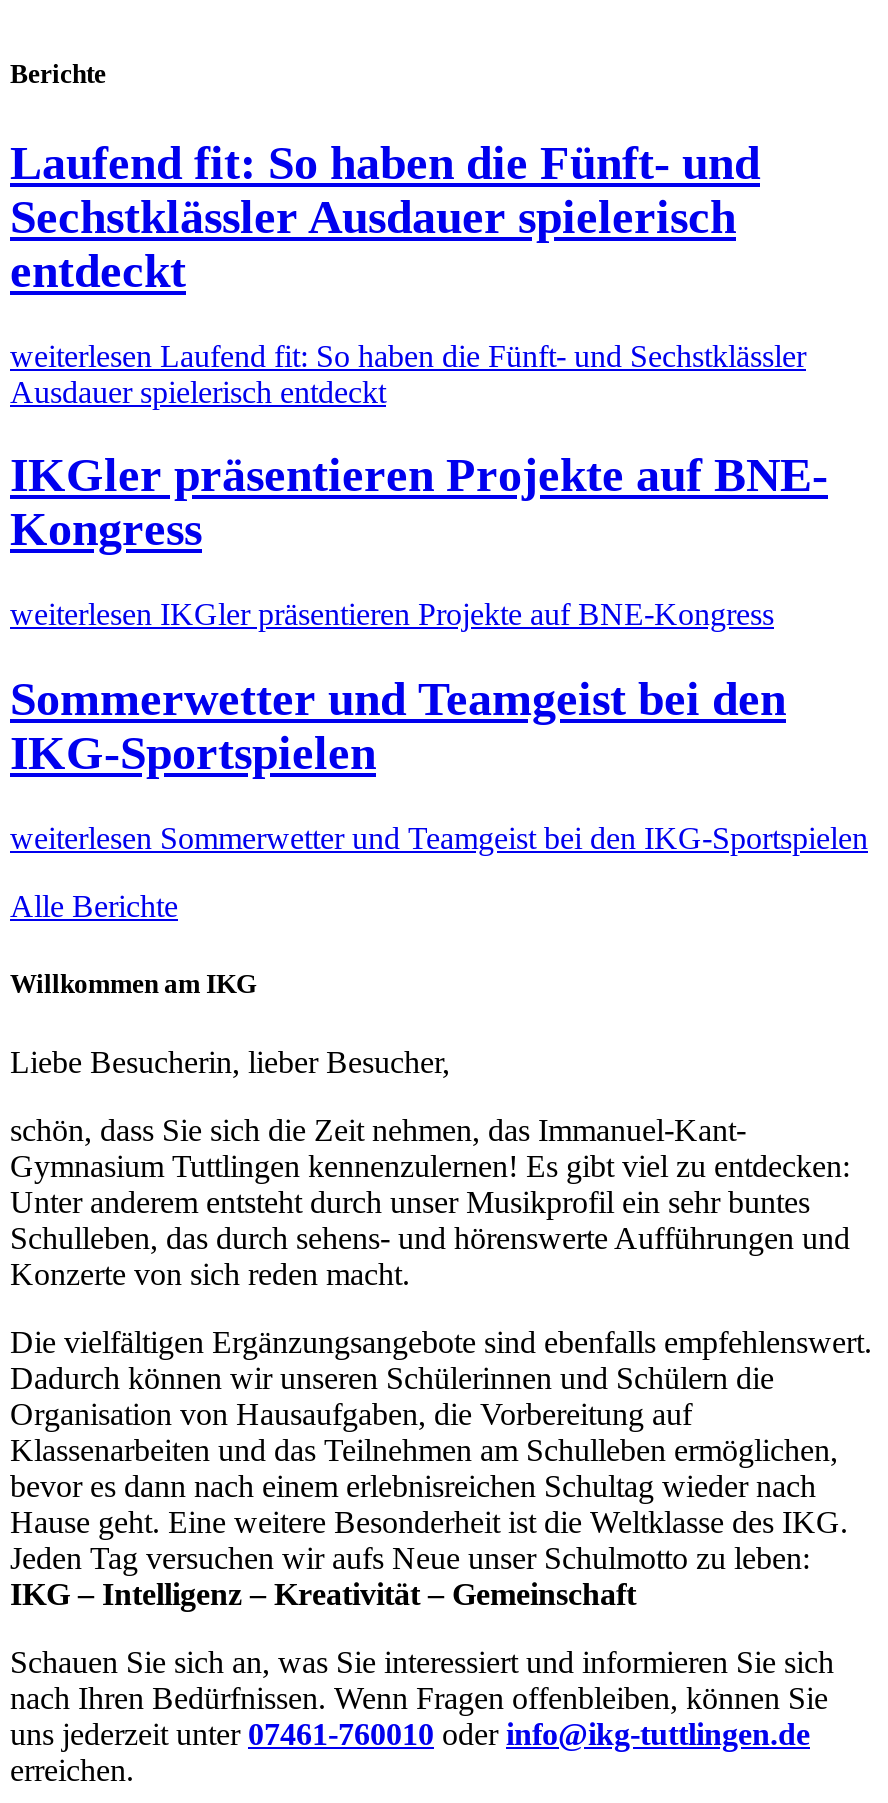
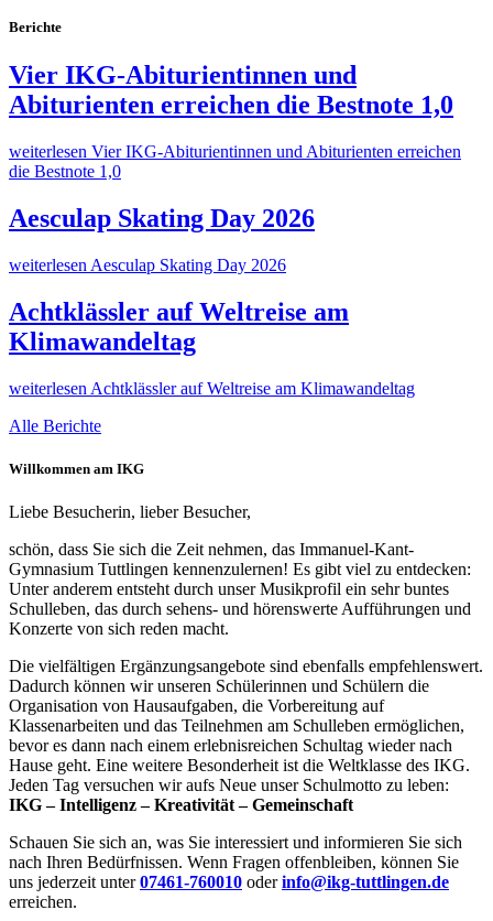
[10,136,760,296] Laufend fit: So haben die Fünft- und | Sechstklässler Ausdauer spielerisch | entdeckt -> [9,61,453,119] Vier IKG-Abiturientinnen und | Abiturienten erreichen die Bestnote 1,0
[10,338,806,408] weiterlesen Laufend fit: So haben die Fünft- und Sechstklässler | Ausdauer spielerisch entdeckt -> [9,142,461,181] weiterlesen Vier IKG-Abiturientinnen und Abiturienten erreichen | die Bestnote 1,0
[10,449,828,555] IKGler präsentieren Projekte auf BNE- | Kongress -> [9,204,315,233] Aesculap Skating Day 2026
[10,597,774,631] weiterlesen IKGler präsentieren Projekte auf BNE-Kongress -> [9,256,286,274] weiterlesen Aesculap Skating Day 2026
[10,673,786,779] Sommerwetter und Teamgeist bei den | IKG-Sportspielen -> [9,297,349,356] Achtklässler auf Weltreise am | Klimawandeltag
[10,821,868,855] weiterlesen Sommerwetter und Teamgeist bei den IKG-Sportspielen -> [9,379,415,398] weiterlesen Achtklässler auf Weltreise am Klimawandeltag

